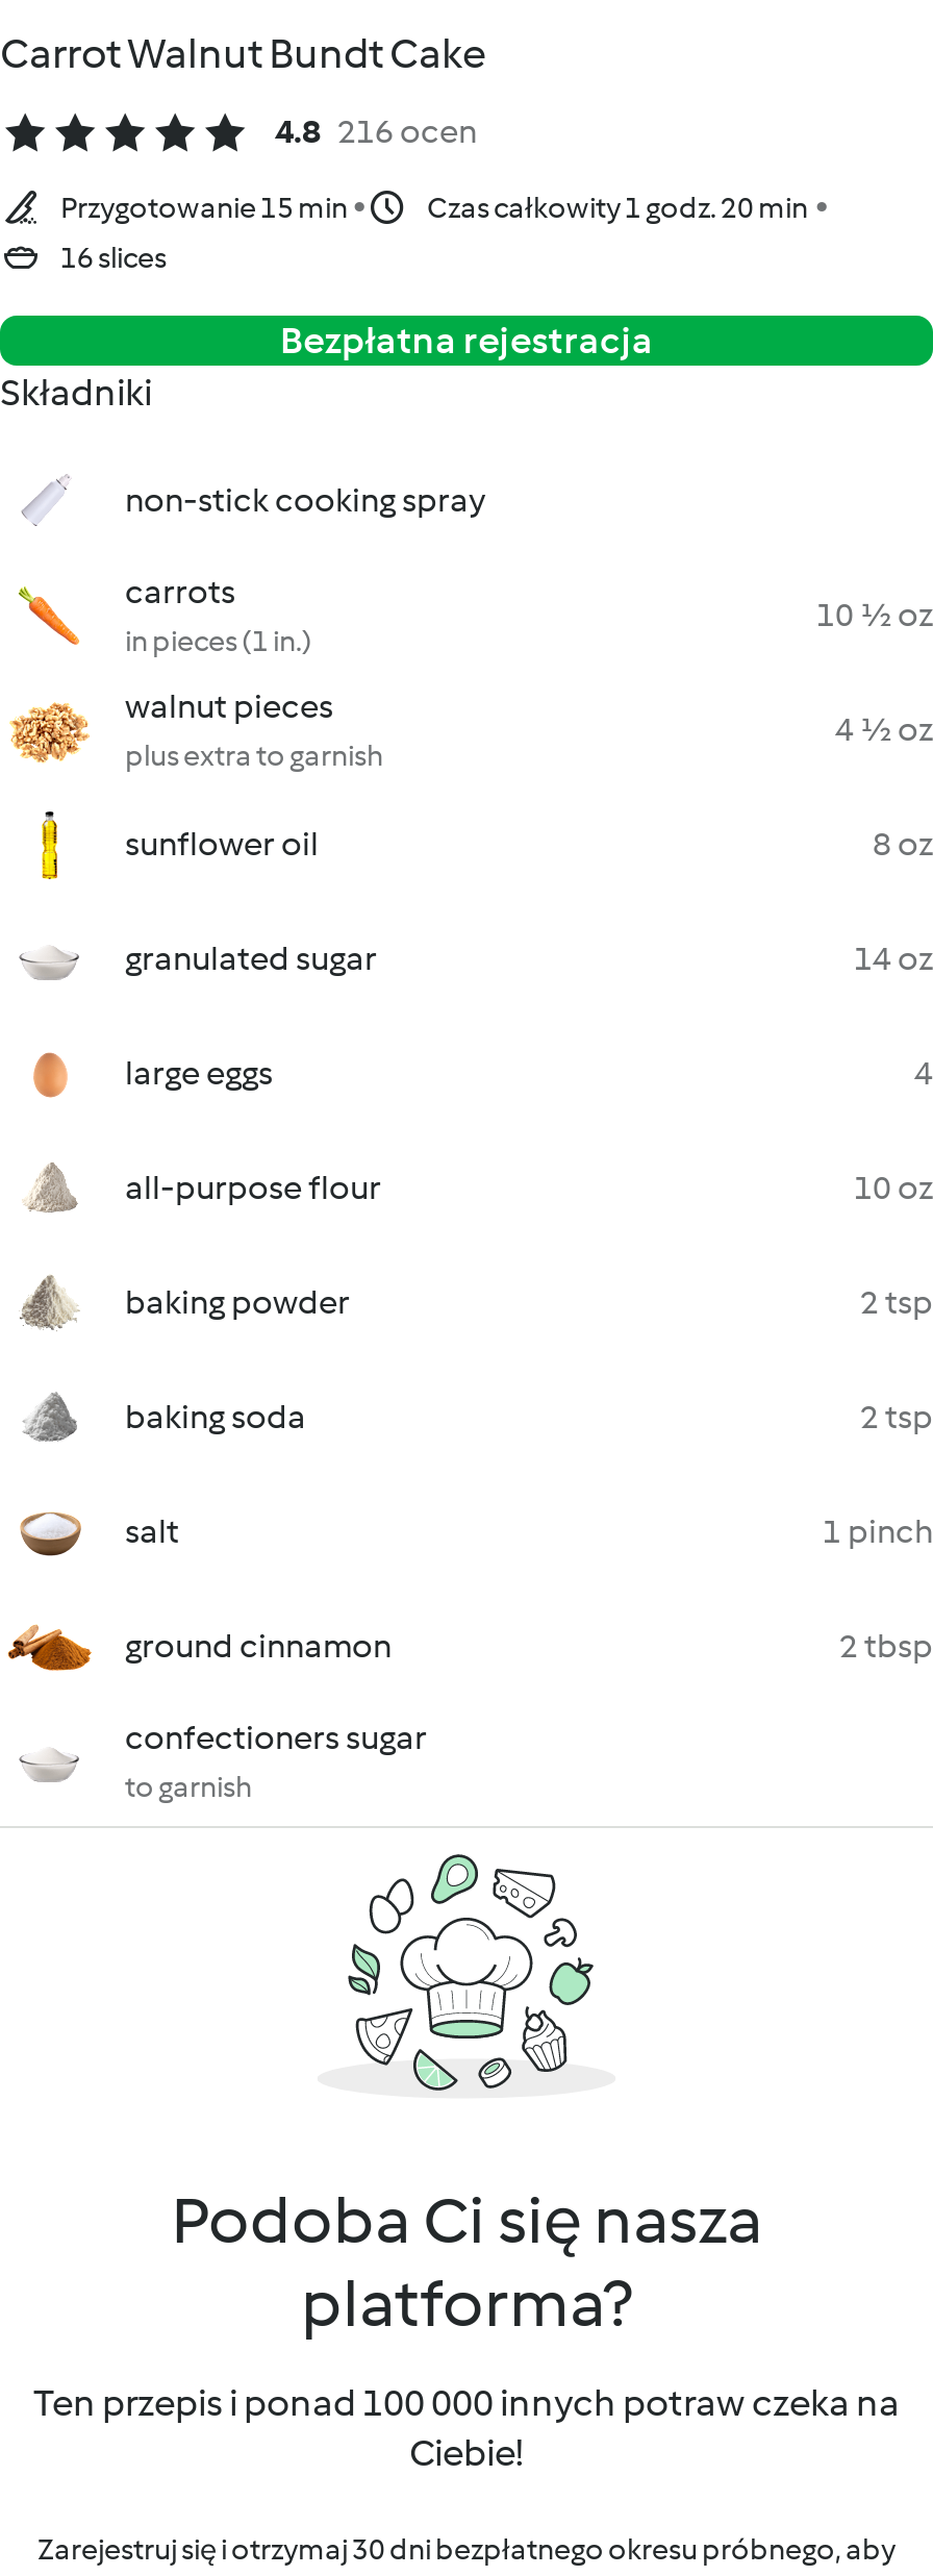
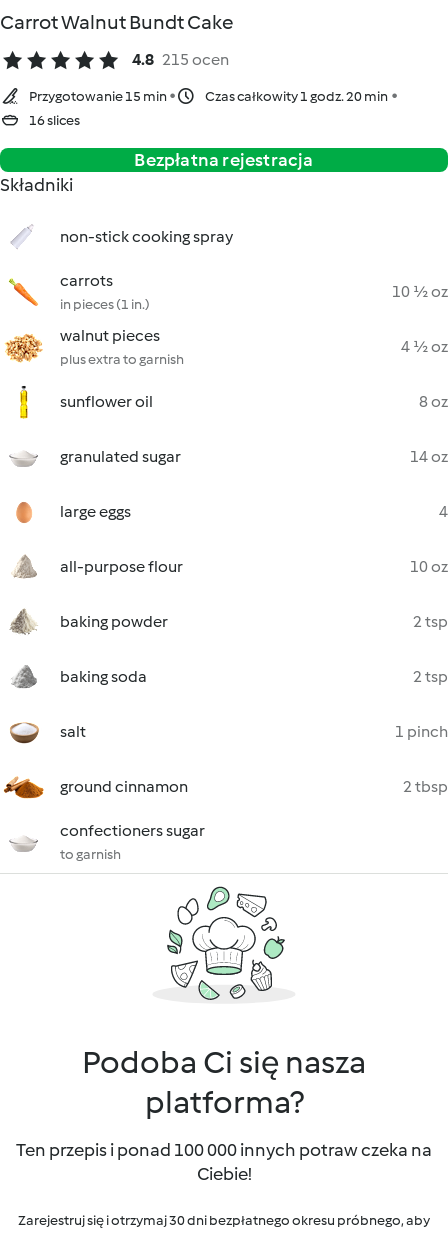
[275,111,477,151] 4.8 216 ocen -> [132,50,229,69] 4.8 215 ocen

